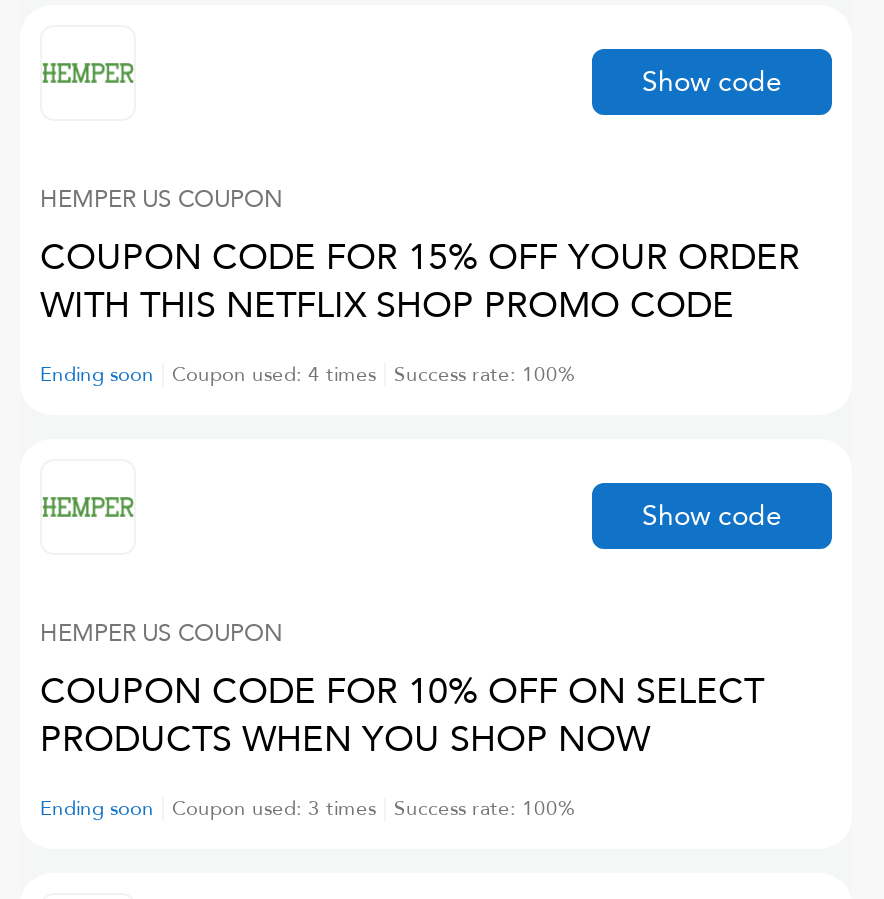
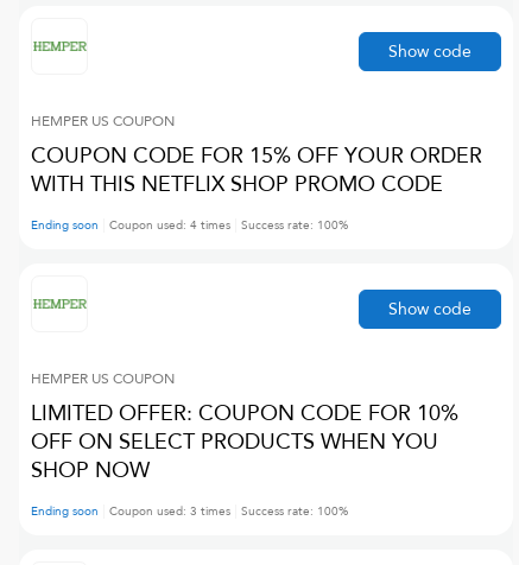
[40,667,764,765] COUPON CODE FOR 10% OFF ON SELECT | PRODUCTS WHEN YOU SHOP NOW -> [31,399,458,485] LIMITED OFFER: COUPON CODE FOR 10% | OFF ON SELECT PRODUCTS WHEN YOU | SHOP NOW

